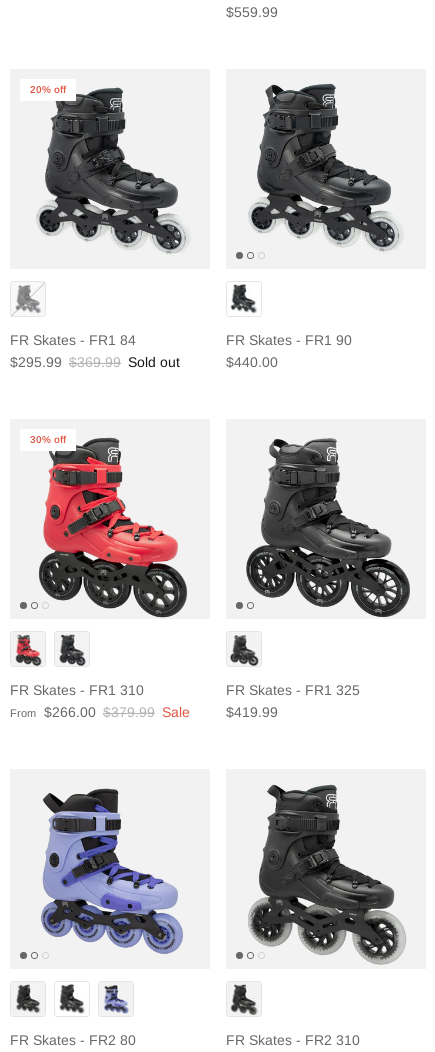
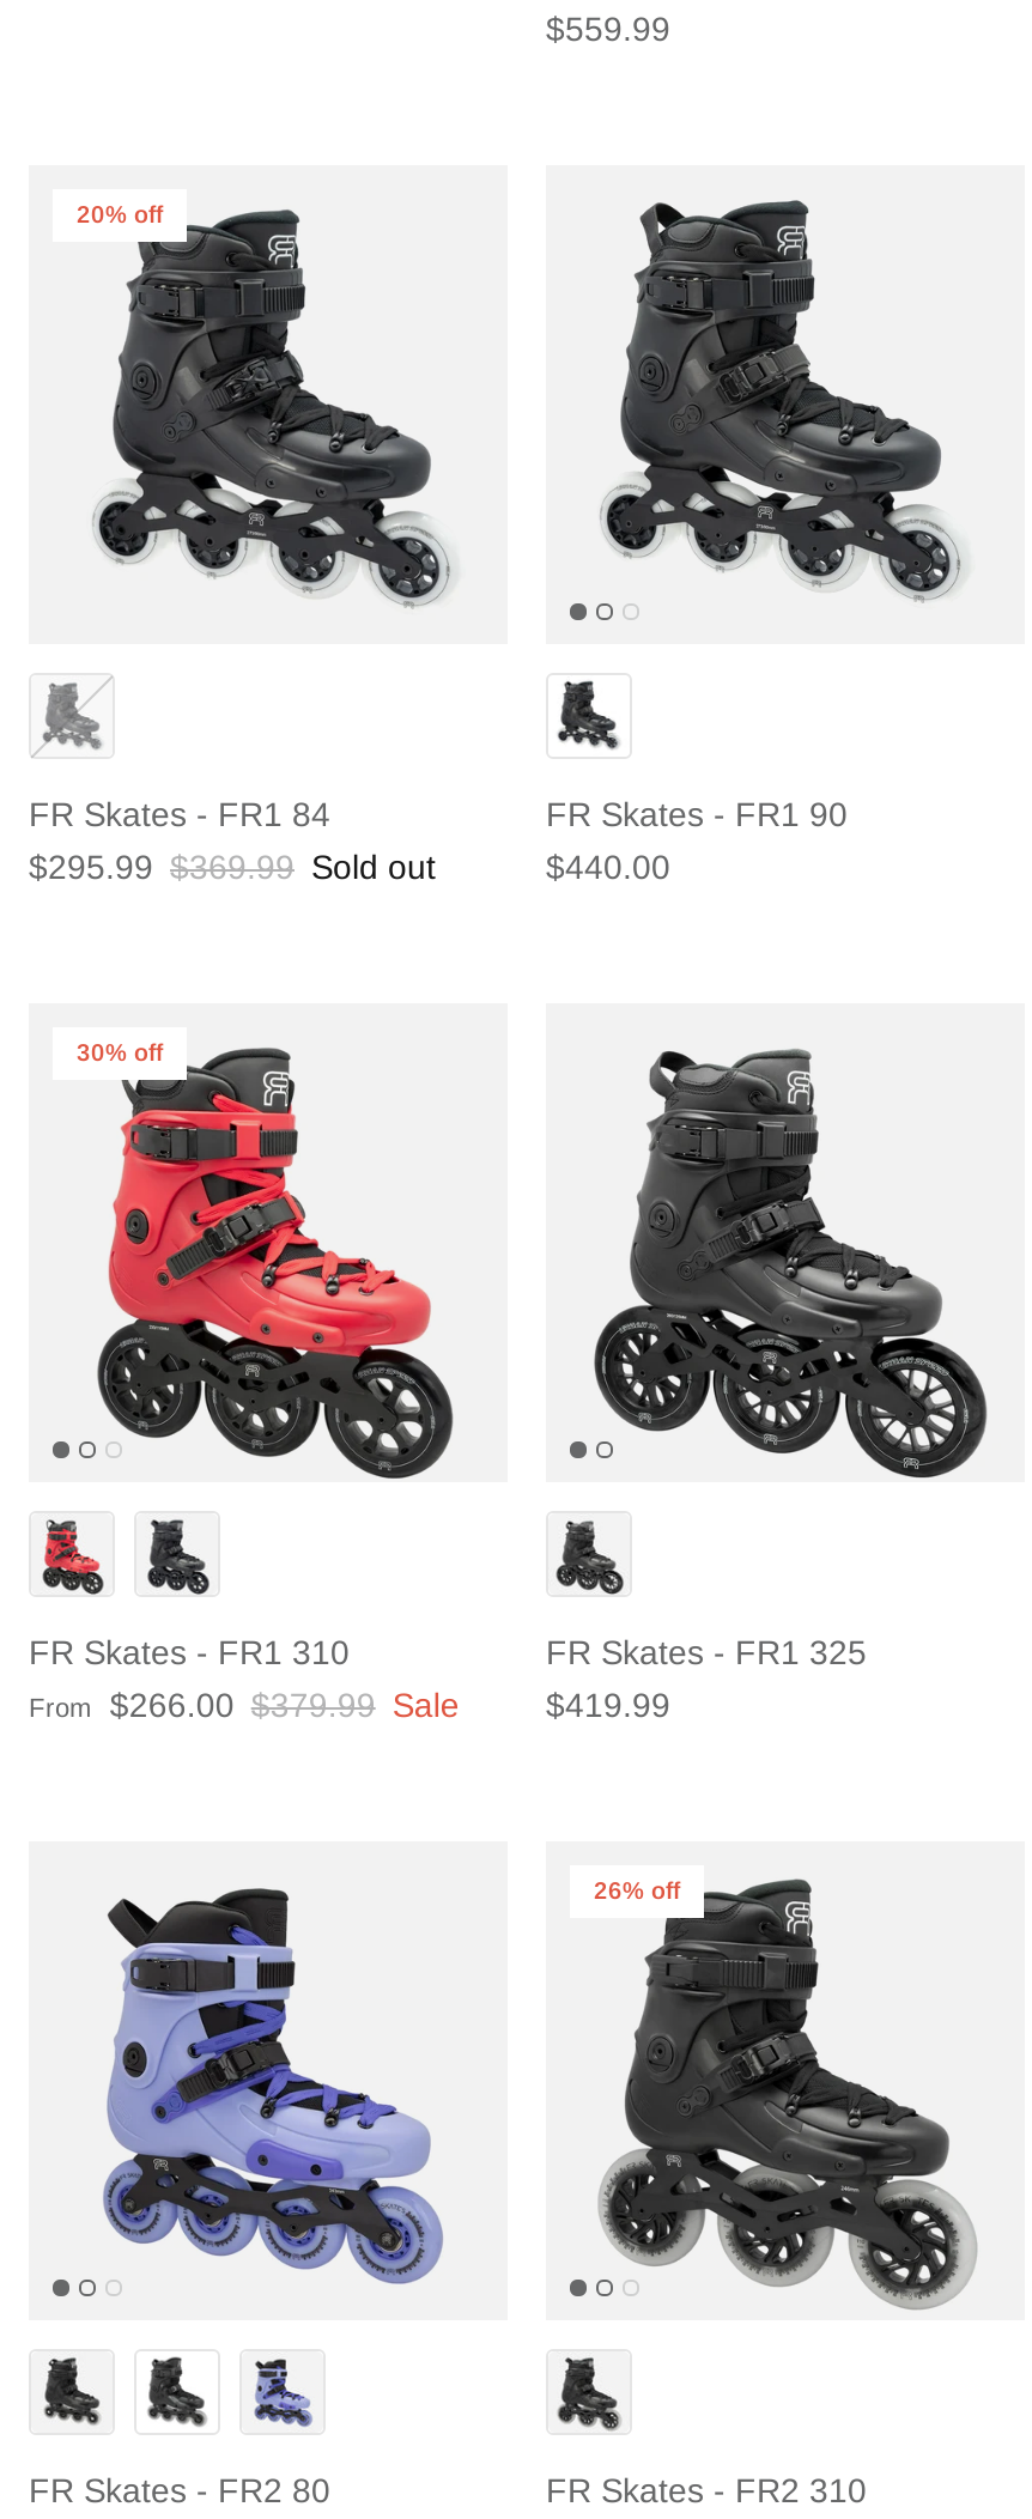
none -> [594,1878,680,1905] 26% off

